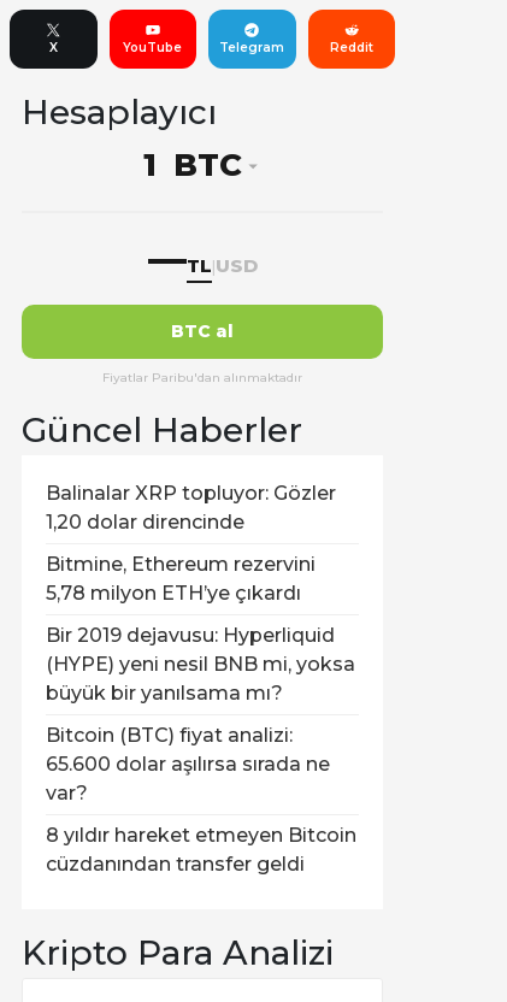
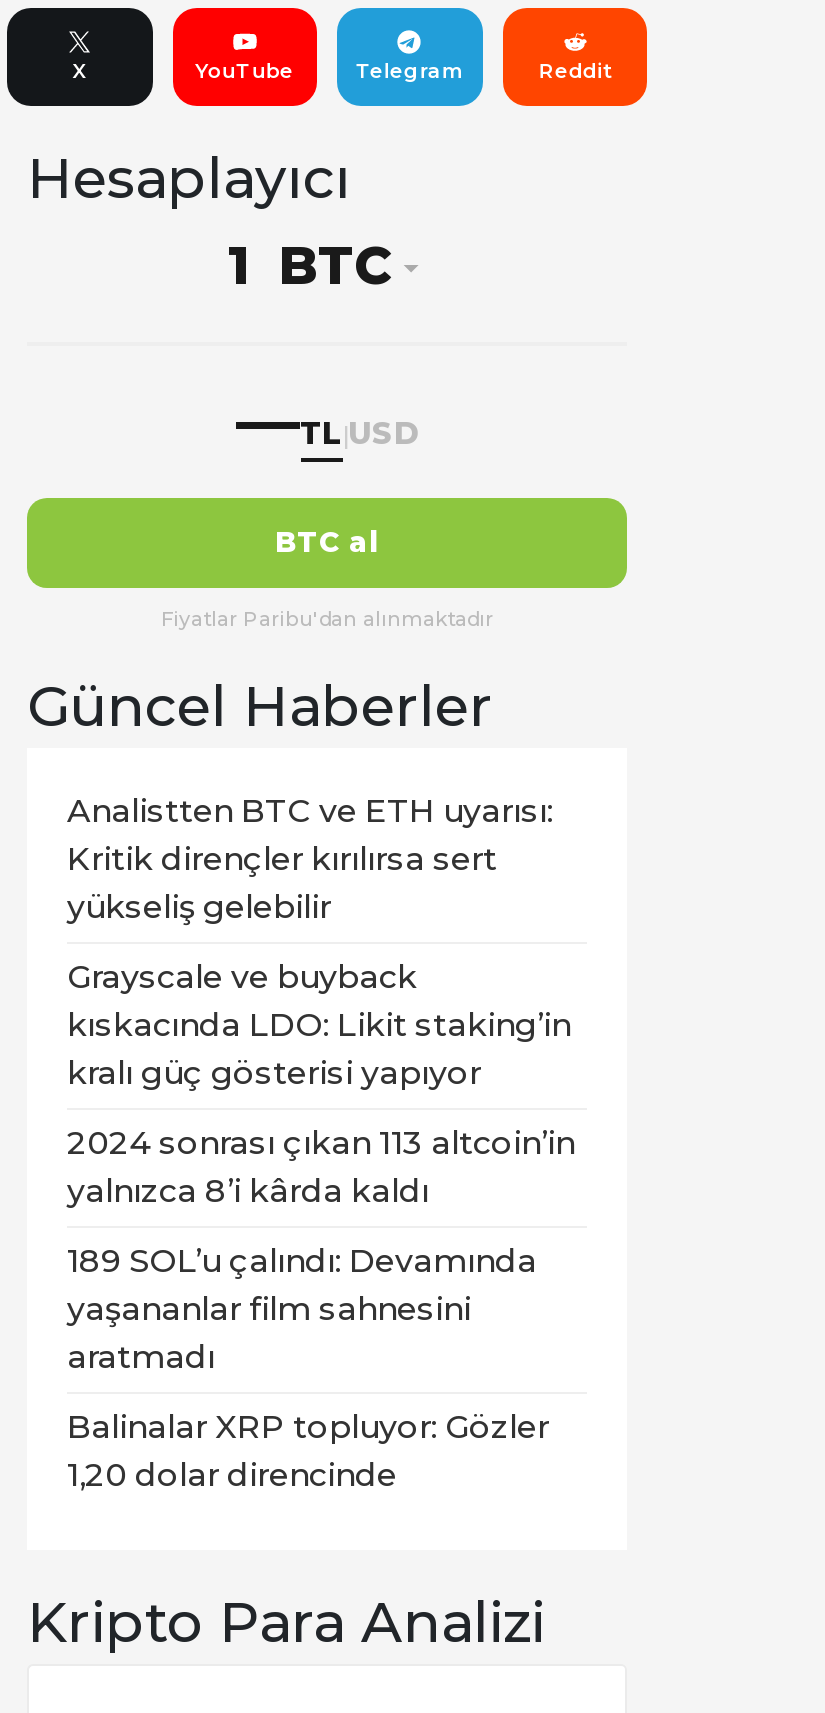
none -> [67,793,575,1377] Analistten BTC ve ETH uyarısı: | Kritik dirençler kırılırsa sert | yükseliş gelebilir | Grayscale ve buyback | kıskacında LDO: Likit staking’in | kralı güç gösterisi yapıyor | 2024 sonrası çıkan 113 altcoin’in | yalnızca 8’i kârda kaldı | 189 SOL’u çalındı: Devamında | yaşananlar film sahnesini | aratmadı
moved [46,482,336,534] -> [67,1409,549,1495]: Balinalar XRP topluyor: Gözler | 1,20 dolar direncinde
[46,553,356,876] Bitmine, Ethereum rezervini | 5,78 milyon ETH’ye çıkardı | Bir 2019 dejavusu: Hyperliquid | (HYPE) yeni nesil BNB mi, yoksa | büyük bir yanılsama mı? | Bitcoin (BTC) fiyat analizi: | 65.600 dolar aşılırsa sırada ne | var? | 8 yıldır hareket etmeyen Bitcoin | cüzdanından transfer geldi -> none

